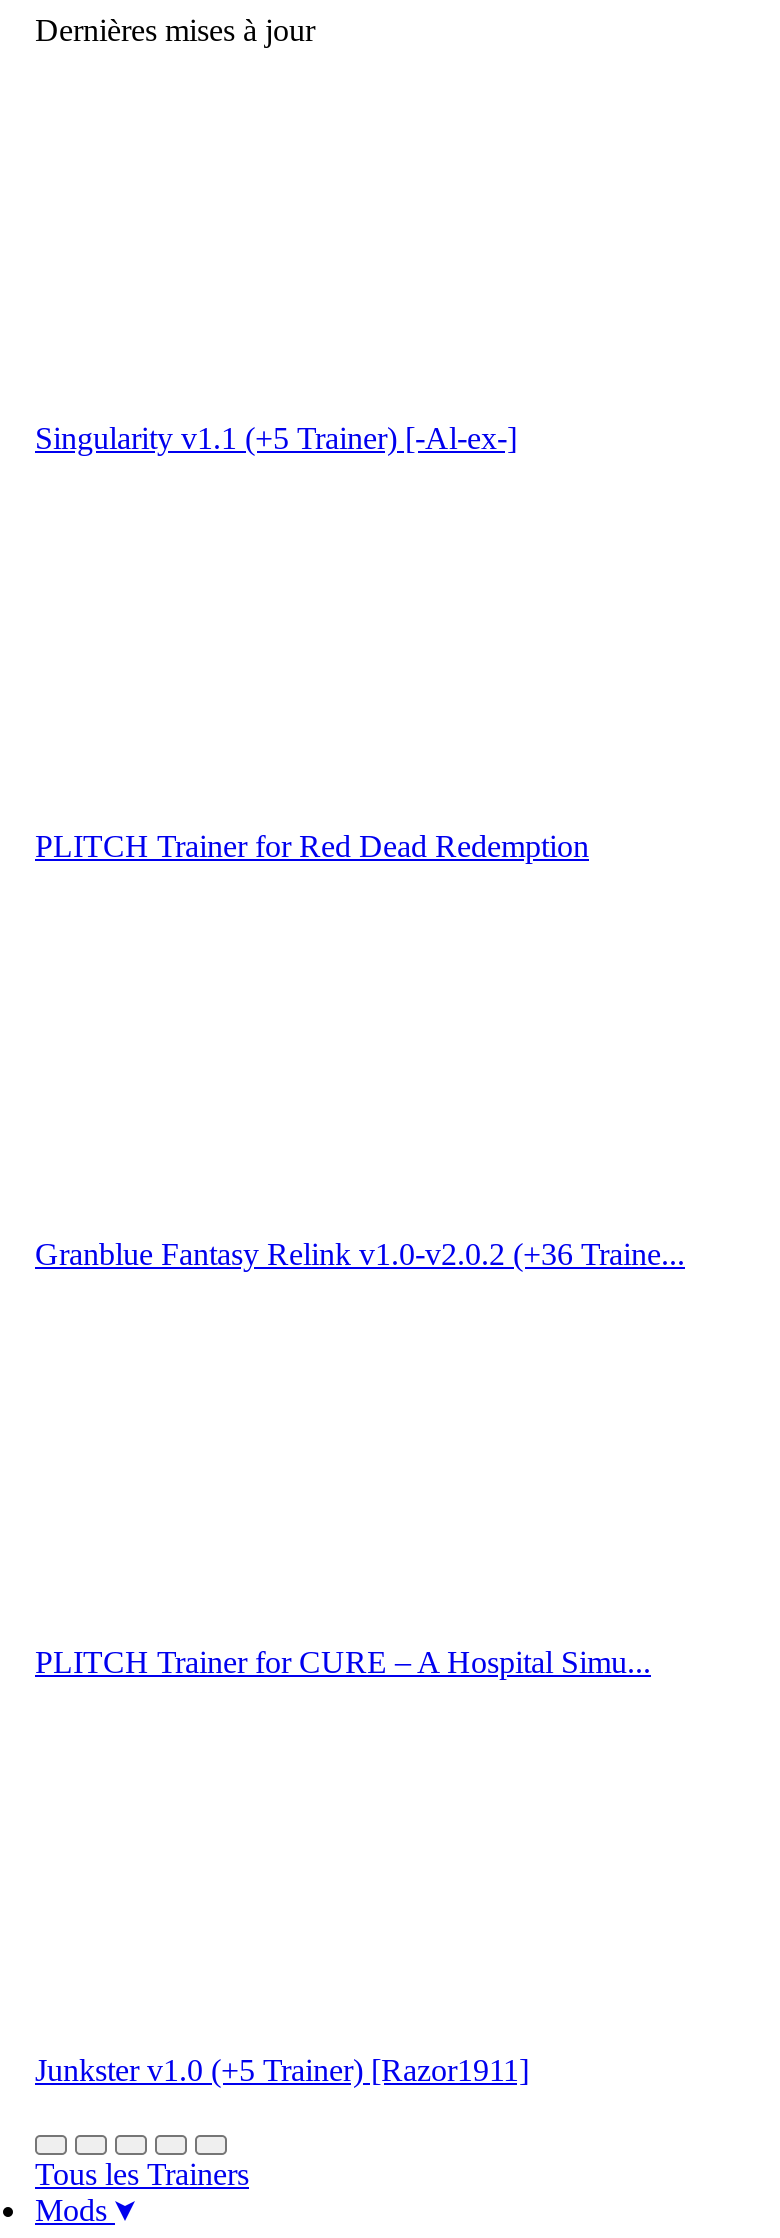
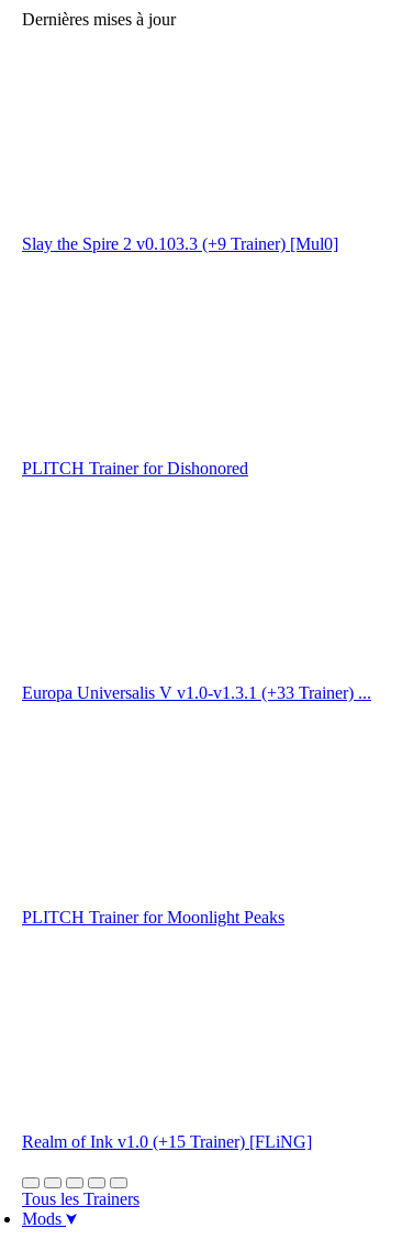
[35,421,517,455] Singularity v1.1 (+5 Trainer) [-Al-ex-] -> [22,234,338,253] Slay the Spire 2 v0.103.3 (+9 Trainer) [Mul0]
[35,829,589,863] PLITCH Trainer for Red Dead Redemption -> [22,459,248,478] PLITCH Trainer for Dishonored
[35,1237,685,1271] Granblue Fantasy Relink v1.0-v2.0.2 (+36 Traine... -> [22,683,371,702] Europa Universalis V v1.0-v1.3.1 (+33 Trainer) ...
[35,1645,651,1679] PLITCH Trainer for CURE – A Hospital Simu... -> [22,908,284,926] PLITCH Trainer for Moonlight Peaks
[35,2053,529,2087] Junkster v1.0 (+5 Trainer) [Razor1911] -> [22,1132,312,1151] Realm of Ink v1.0 (+15 Trainer) [FLiNG]

